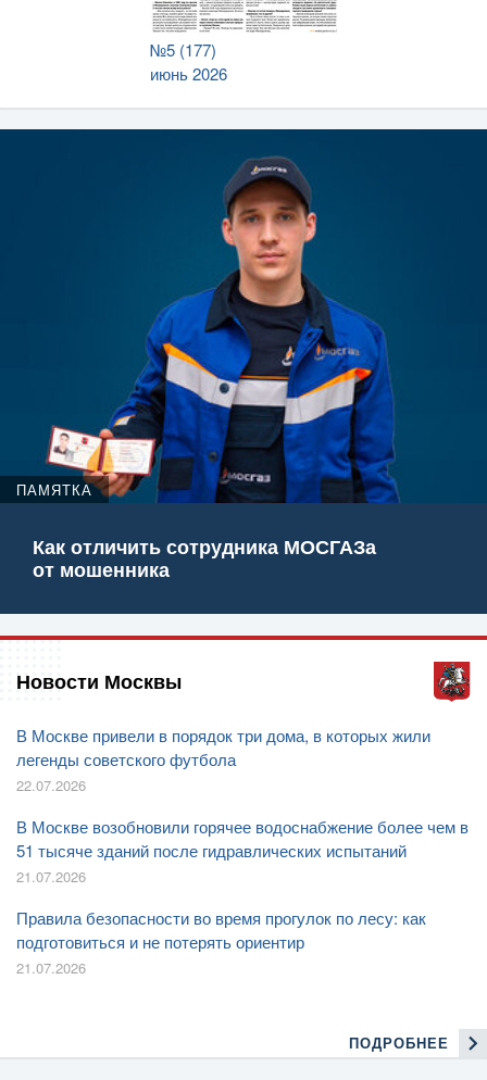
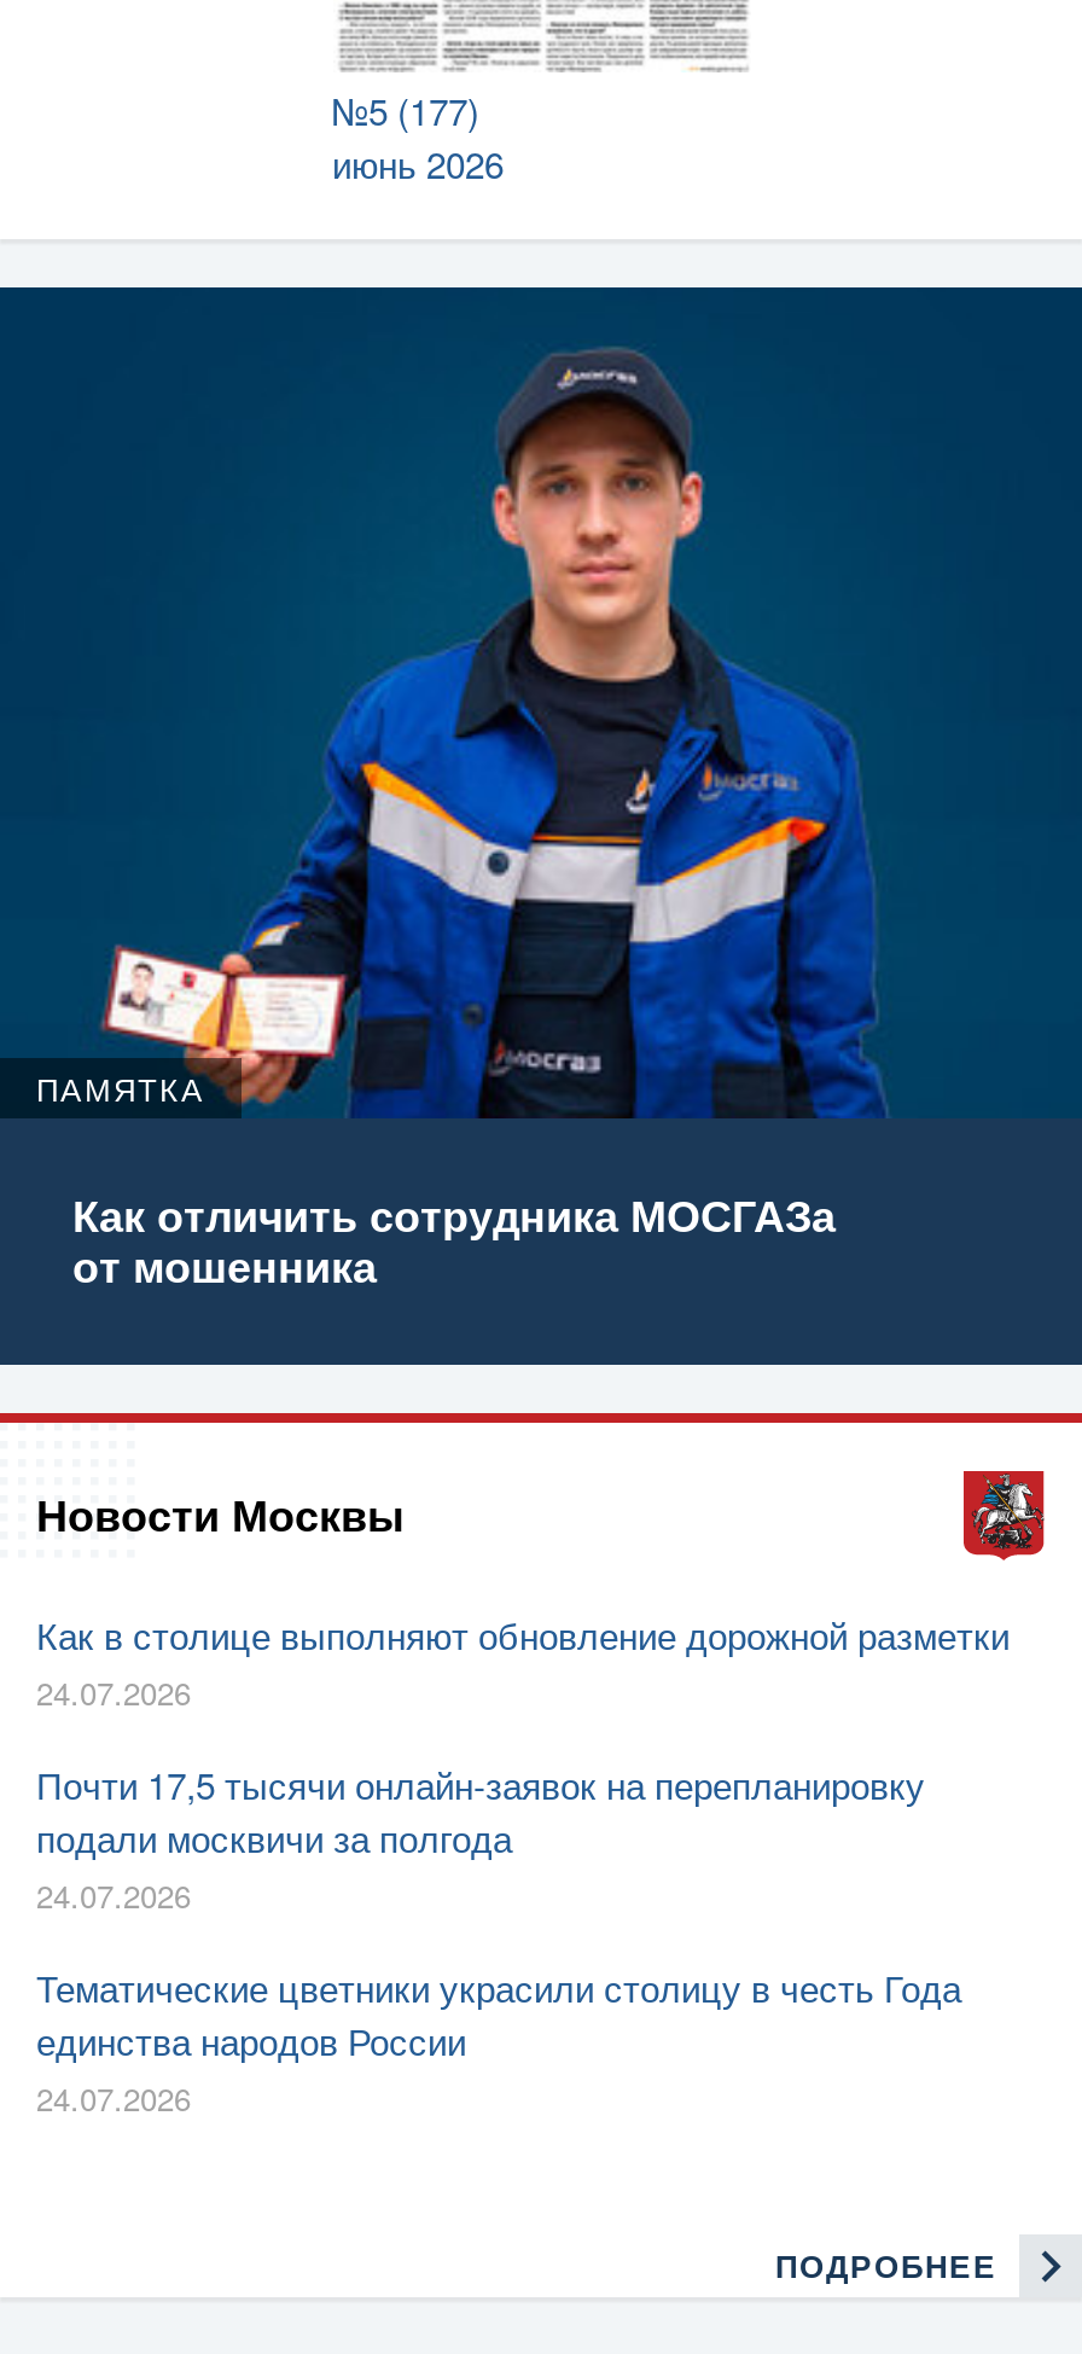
[16,723,430,795] В Москве привели в порядок три дома, в которых жили | легенды советского футбола | 22.07.2026 -> [36,1608,1010,1714] Как в столице выполняют обновление дорожной разметки | 24.07.2026
[16,814,469,886] В Москве возобновили горячее водоснабжение более чем в | 51 тысяче зданий после гидравлических испытаний | 21.07.2026 -> [36,1758,925,1917] Почти 17,5 тысячи онлайн-заявок на перепланировку | подали москвичи за полгода | 24.07.2026
[16,906,426,977] Правила безопасности во время прогулок по лесу: как | подготовиться и не потерять ориентир | 21.07.2026 -> [36,1960,961,2120] Тематические цветники украсили столицу в честь Года | единства народов России | 24.07.2026

